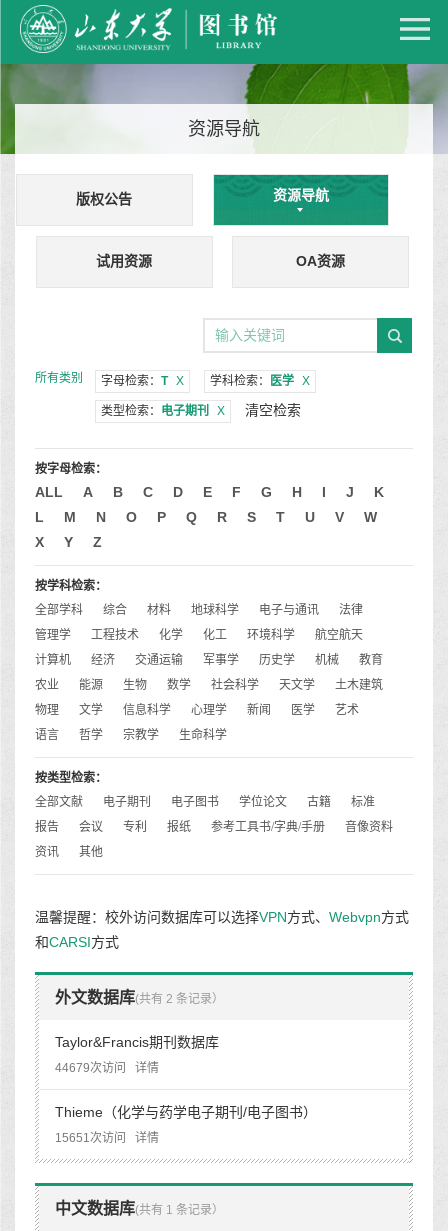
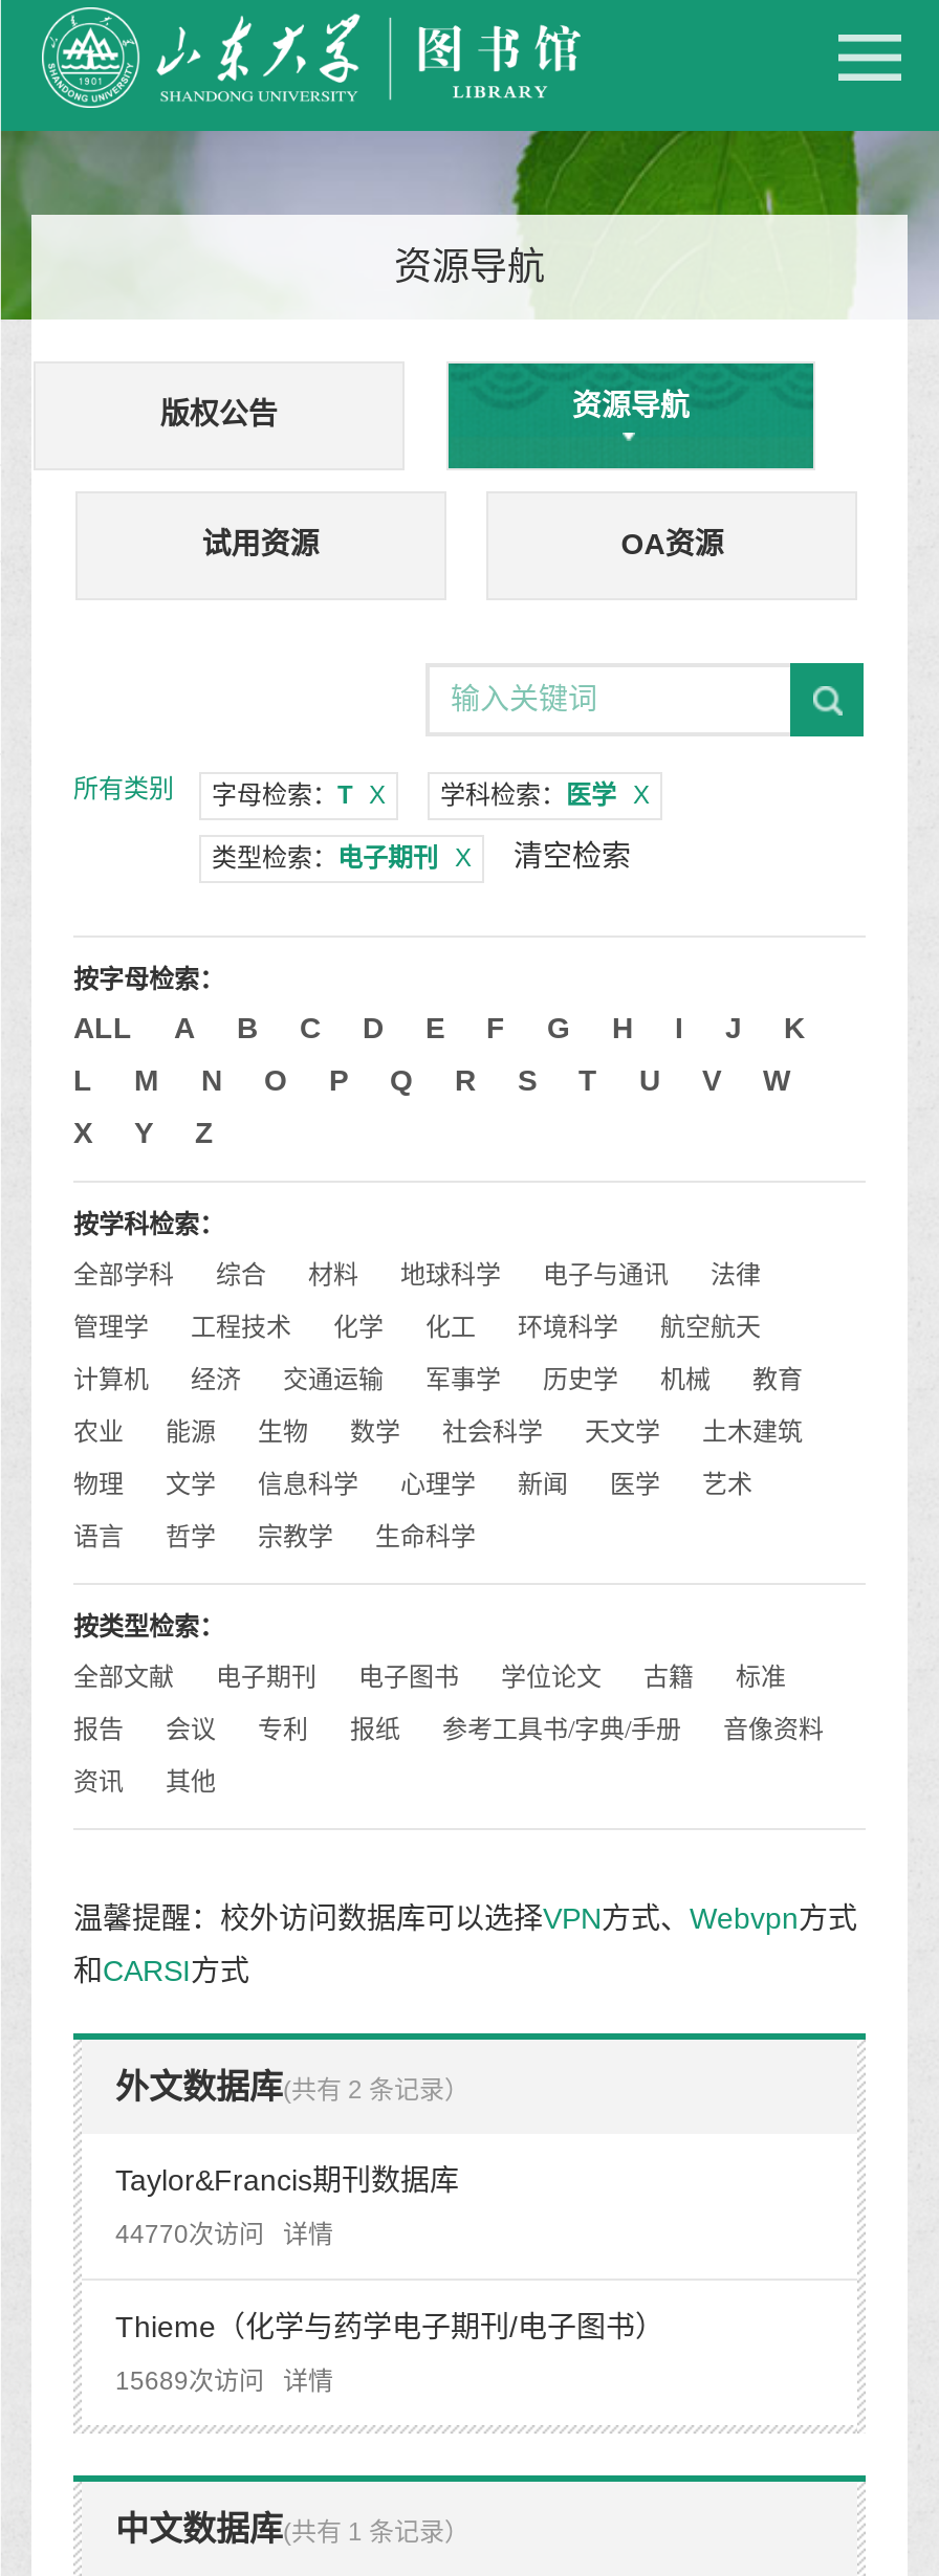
[55,1061,159,1075] 44679次访问 详情 -> [115,2219,333,2249] 44770次访问 详情
[55,1131,159,1145] 15651次访问 详情 -> [115,2366,333,2395] 15689次访问 详情

